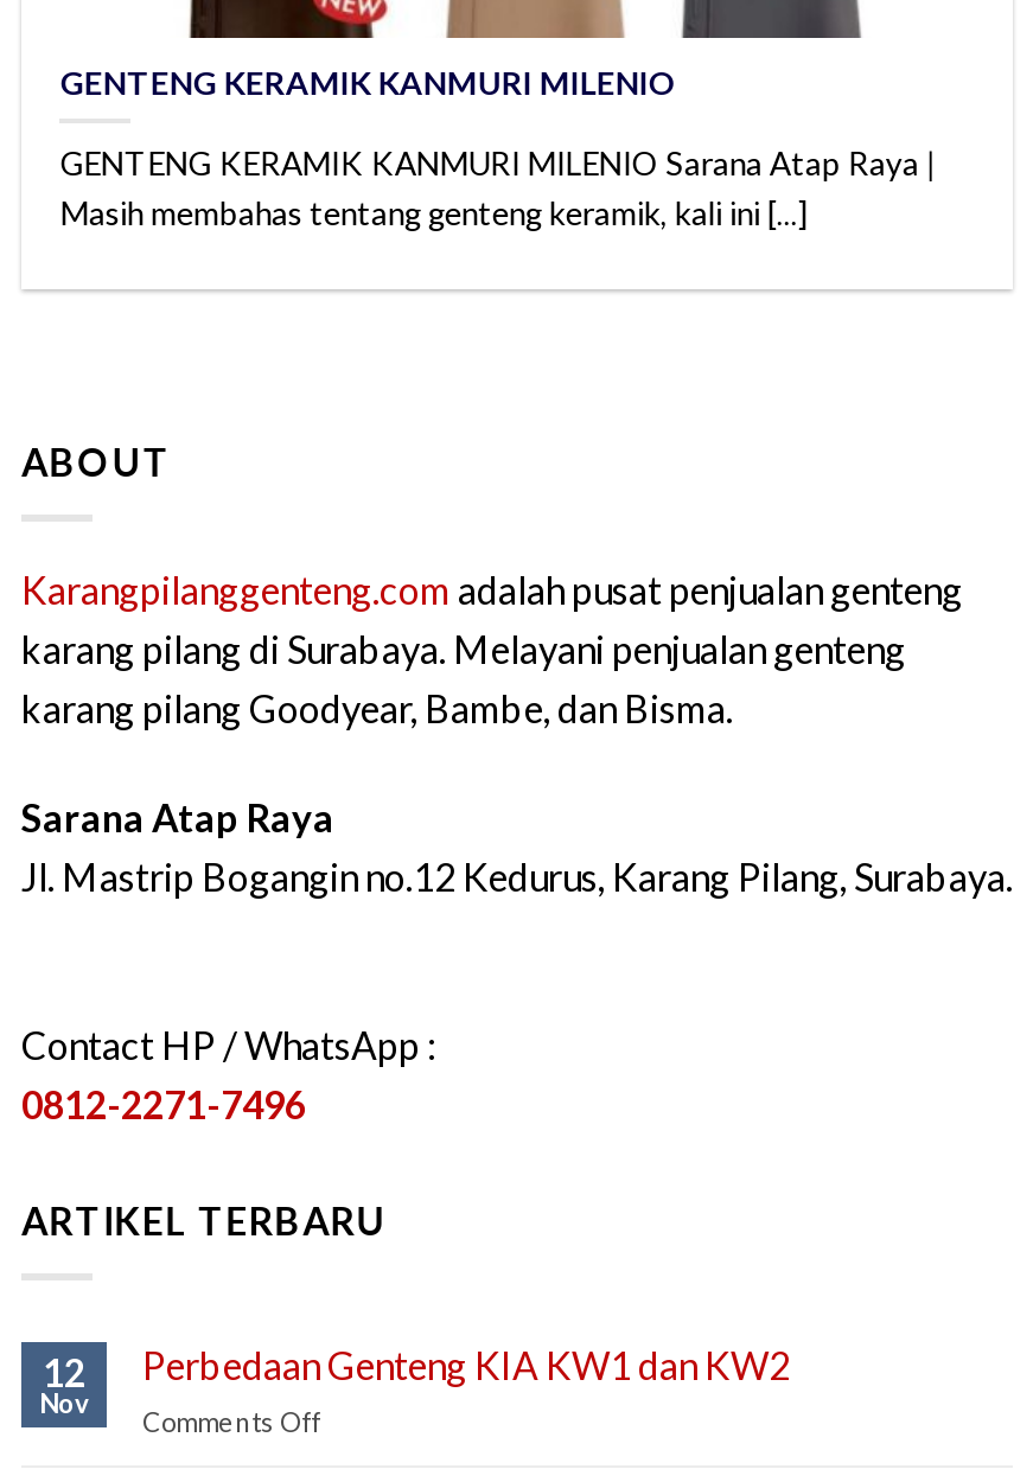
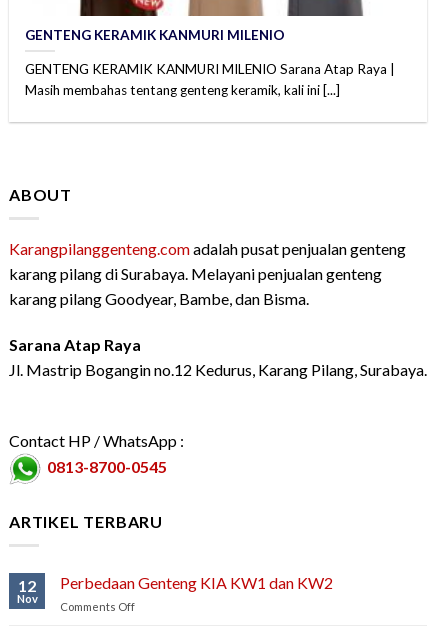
[21,1081,306,1126] 0812-2271-7496 -> [47,457,167,476] 0813-8700-0545

